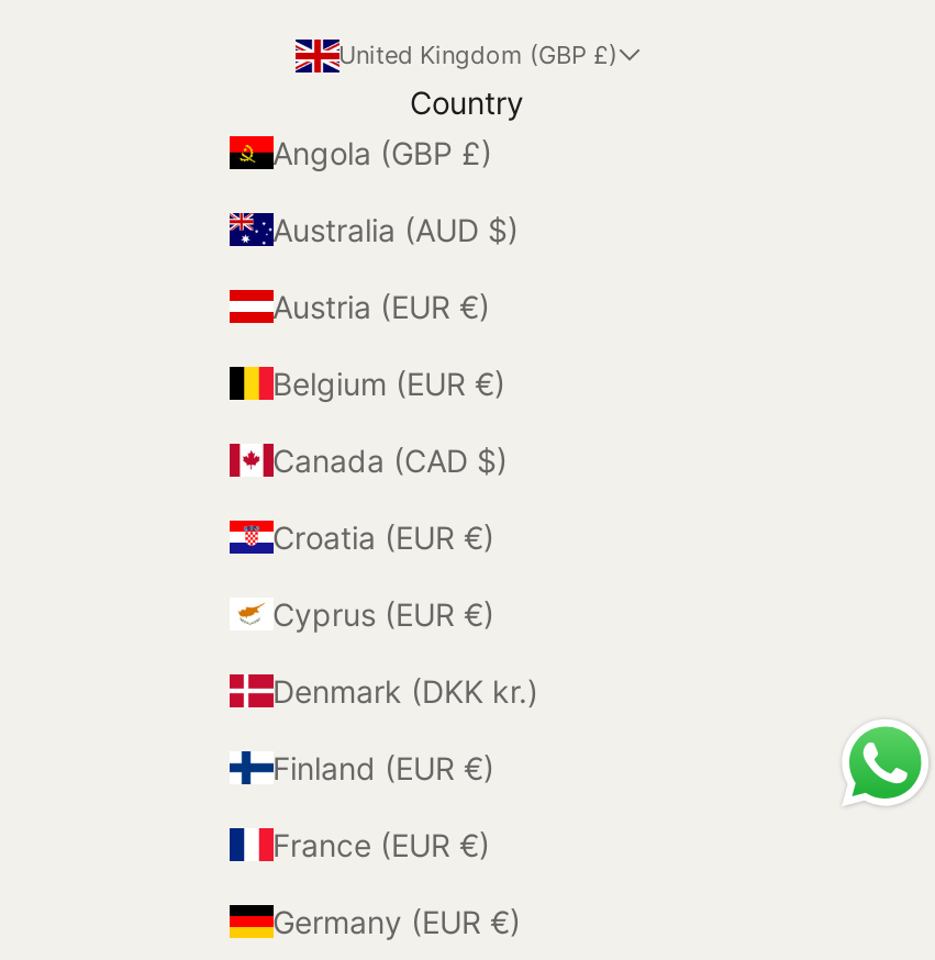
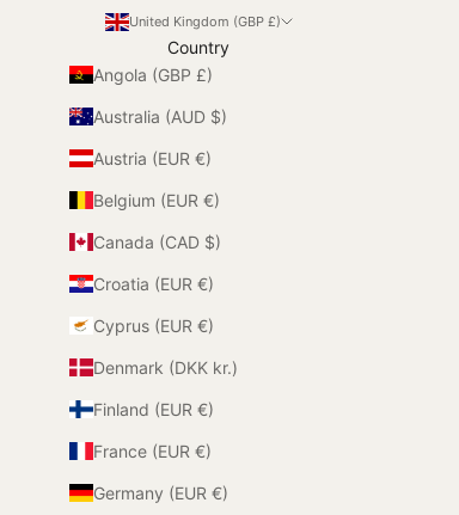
[847,725,924,802] [image] -> none

